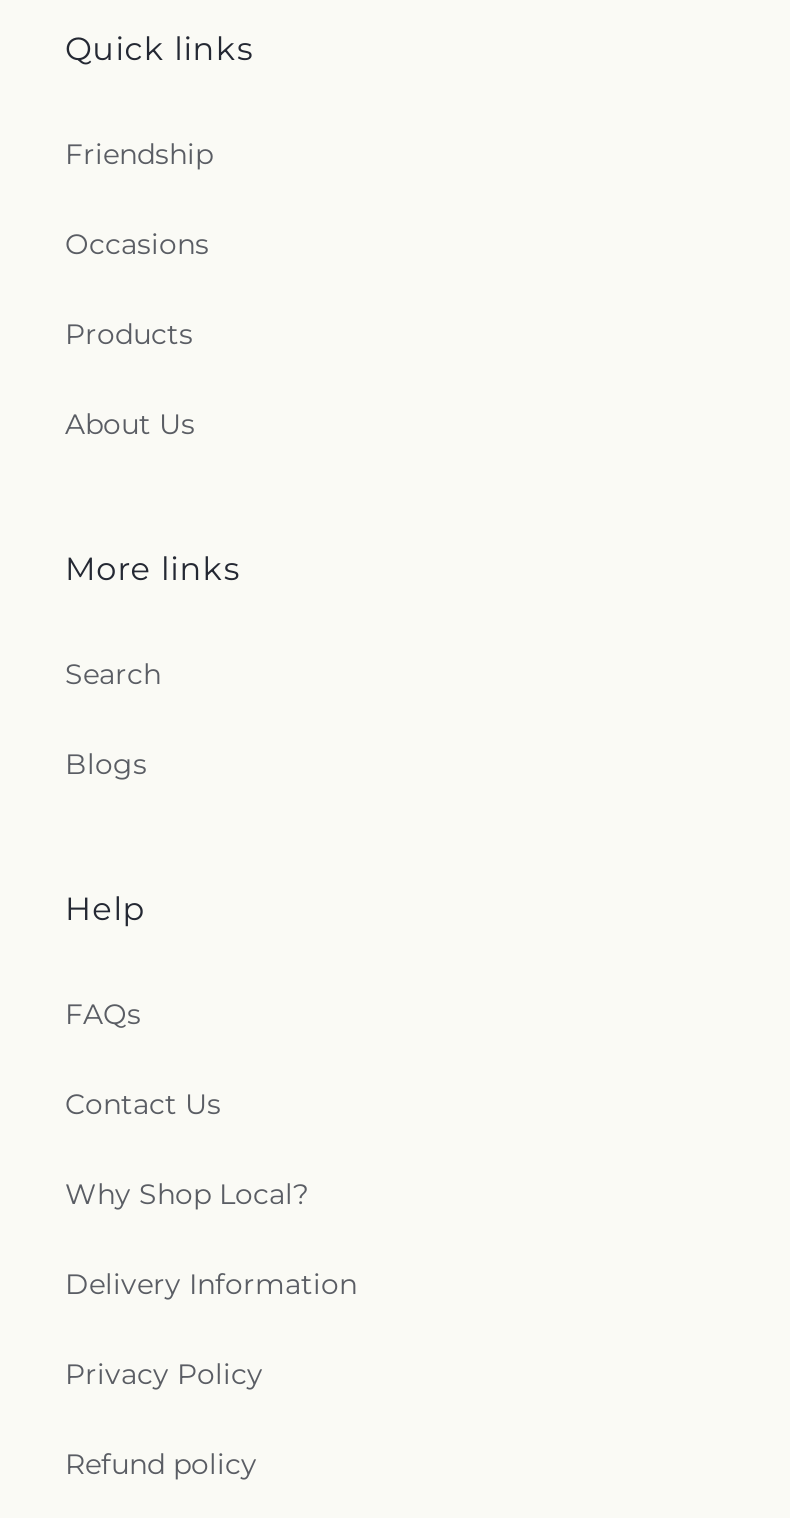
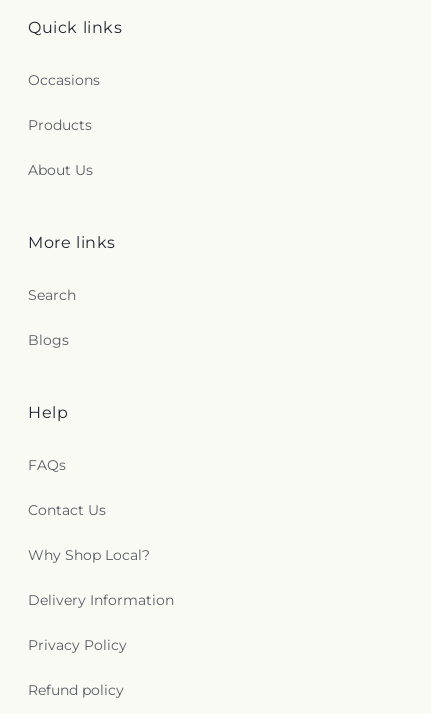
[65,137,213,173] Friendship -> none

